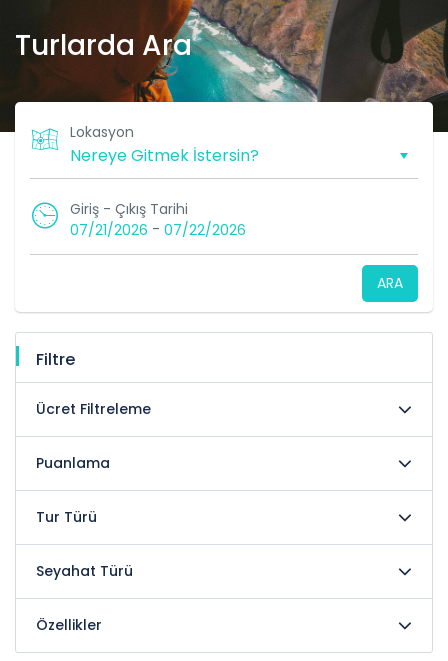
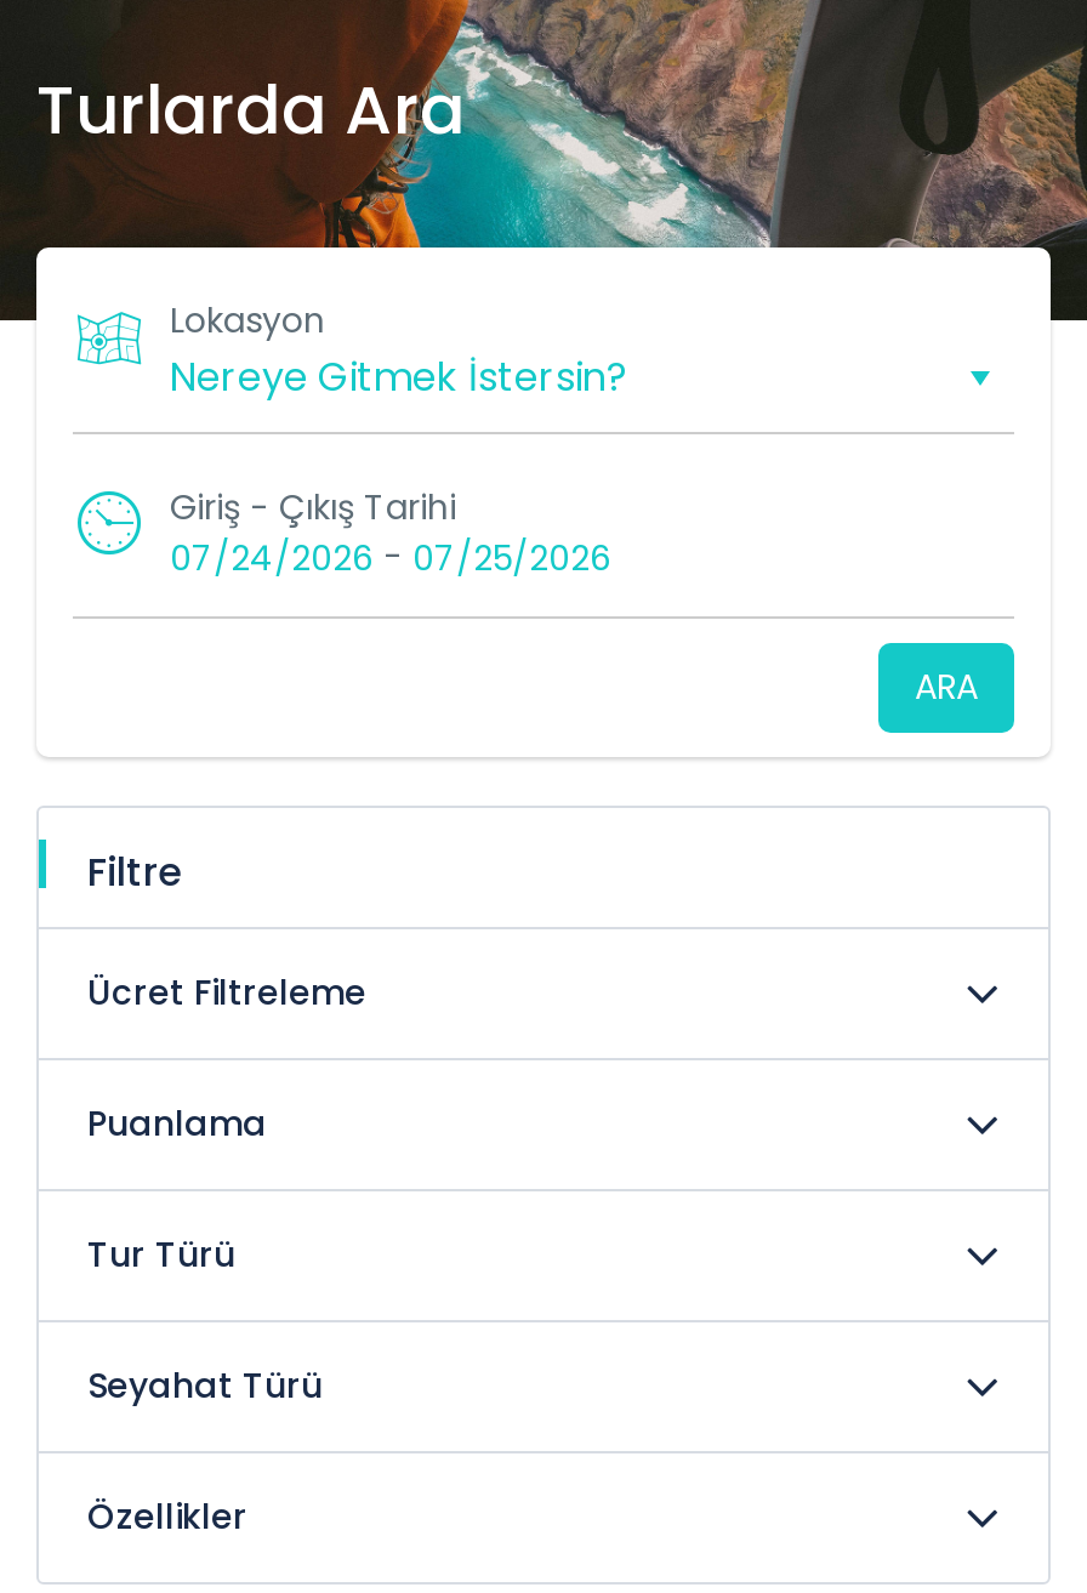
[70,219,246,240] 07/21/2026 - 07/22/2026 -> [170,531,611,582] 07/24/2026 - 07/25/2026

